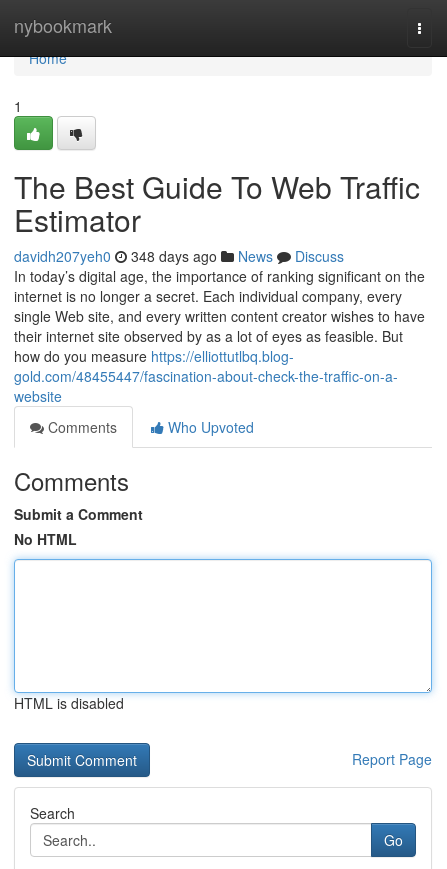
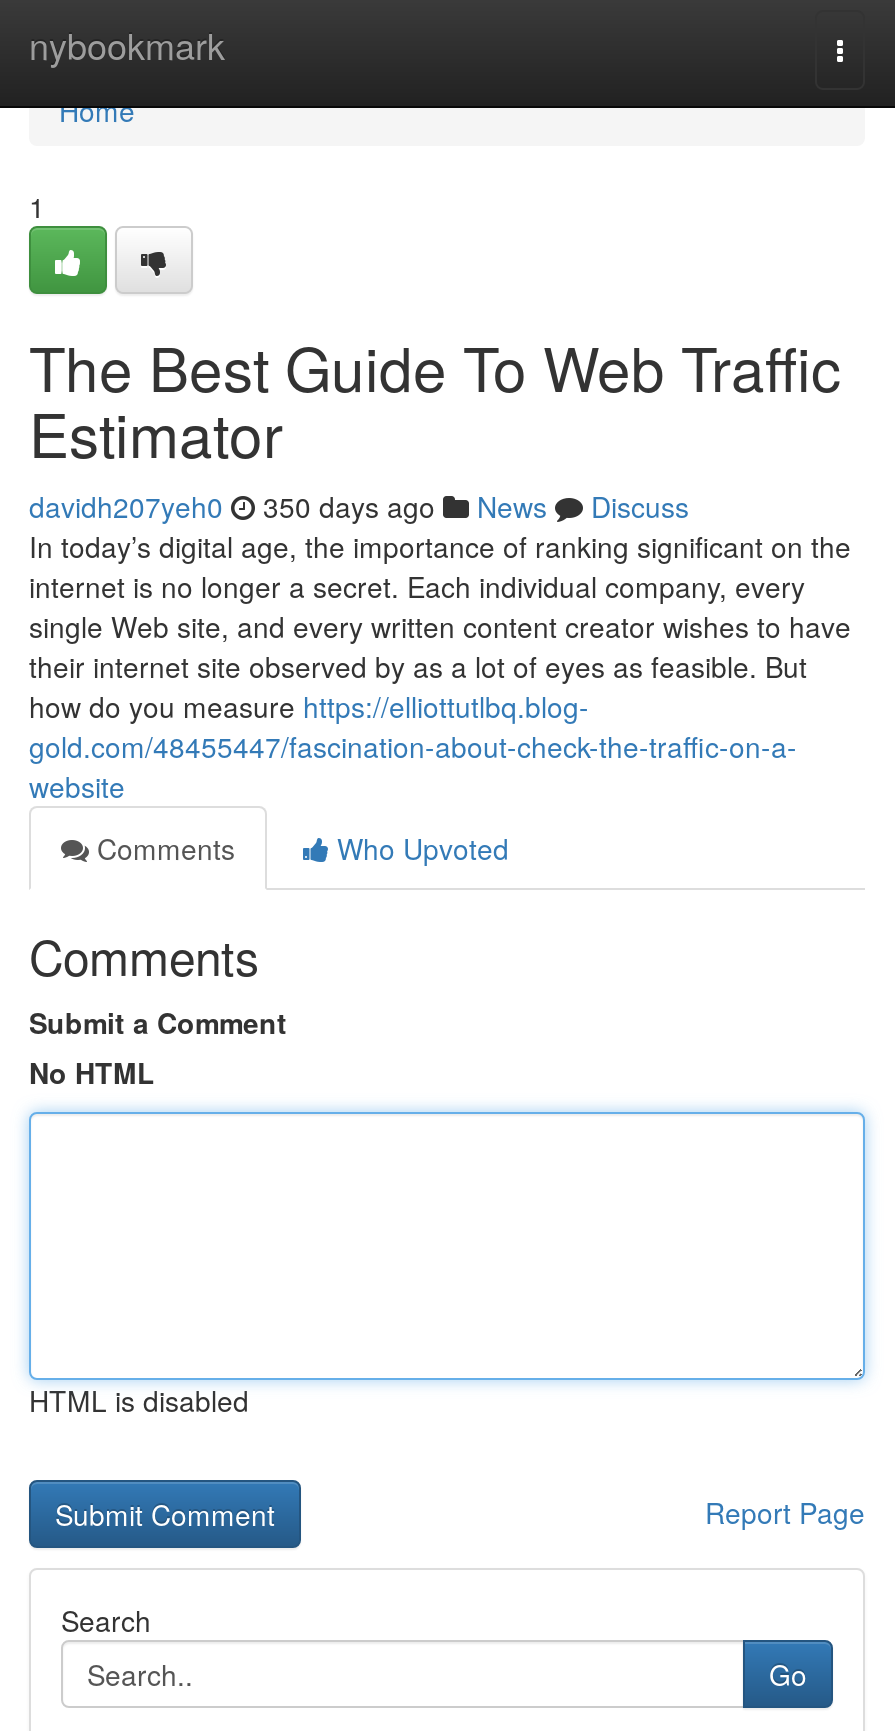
[14,246,344,266] davidh207yeh0 348 days ago News Discuss -> [29,486,689,526] davidh207yeh0 350 days ago News Discuss

